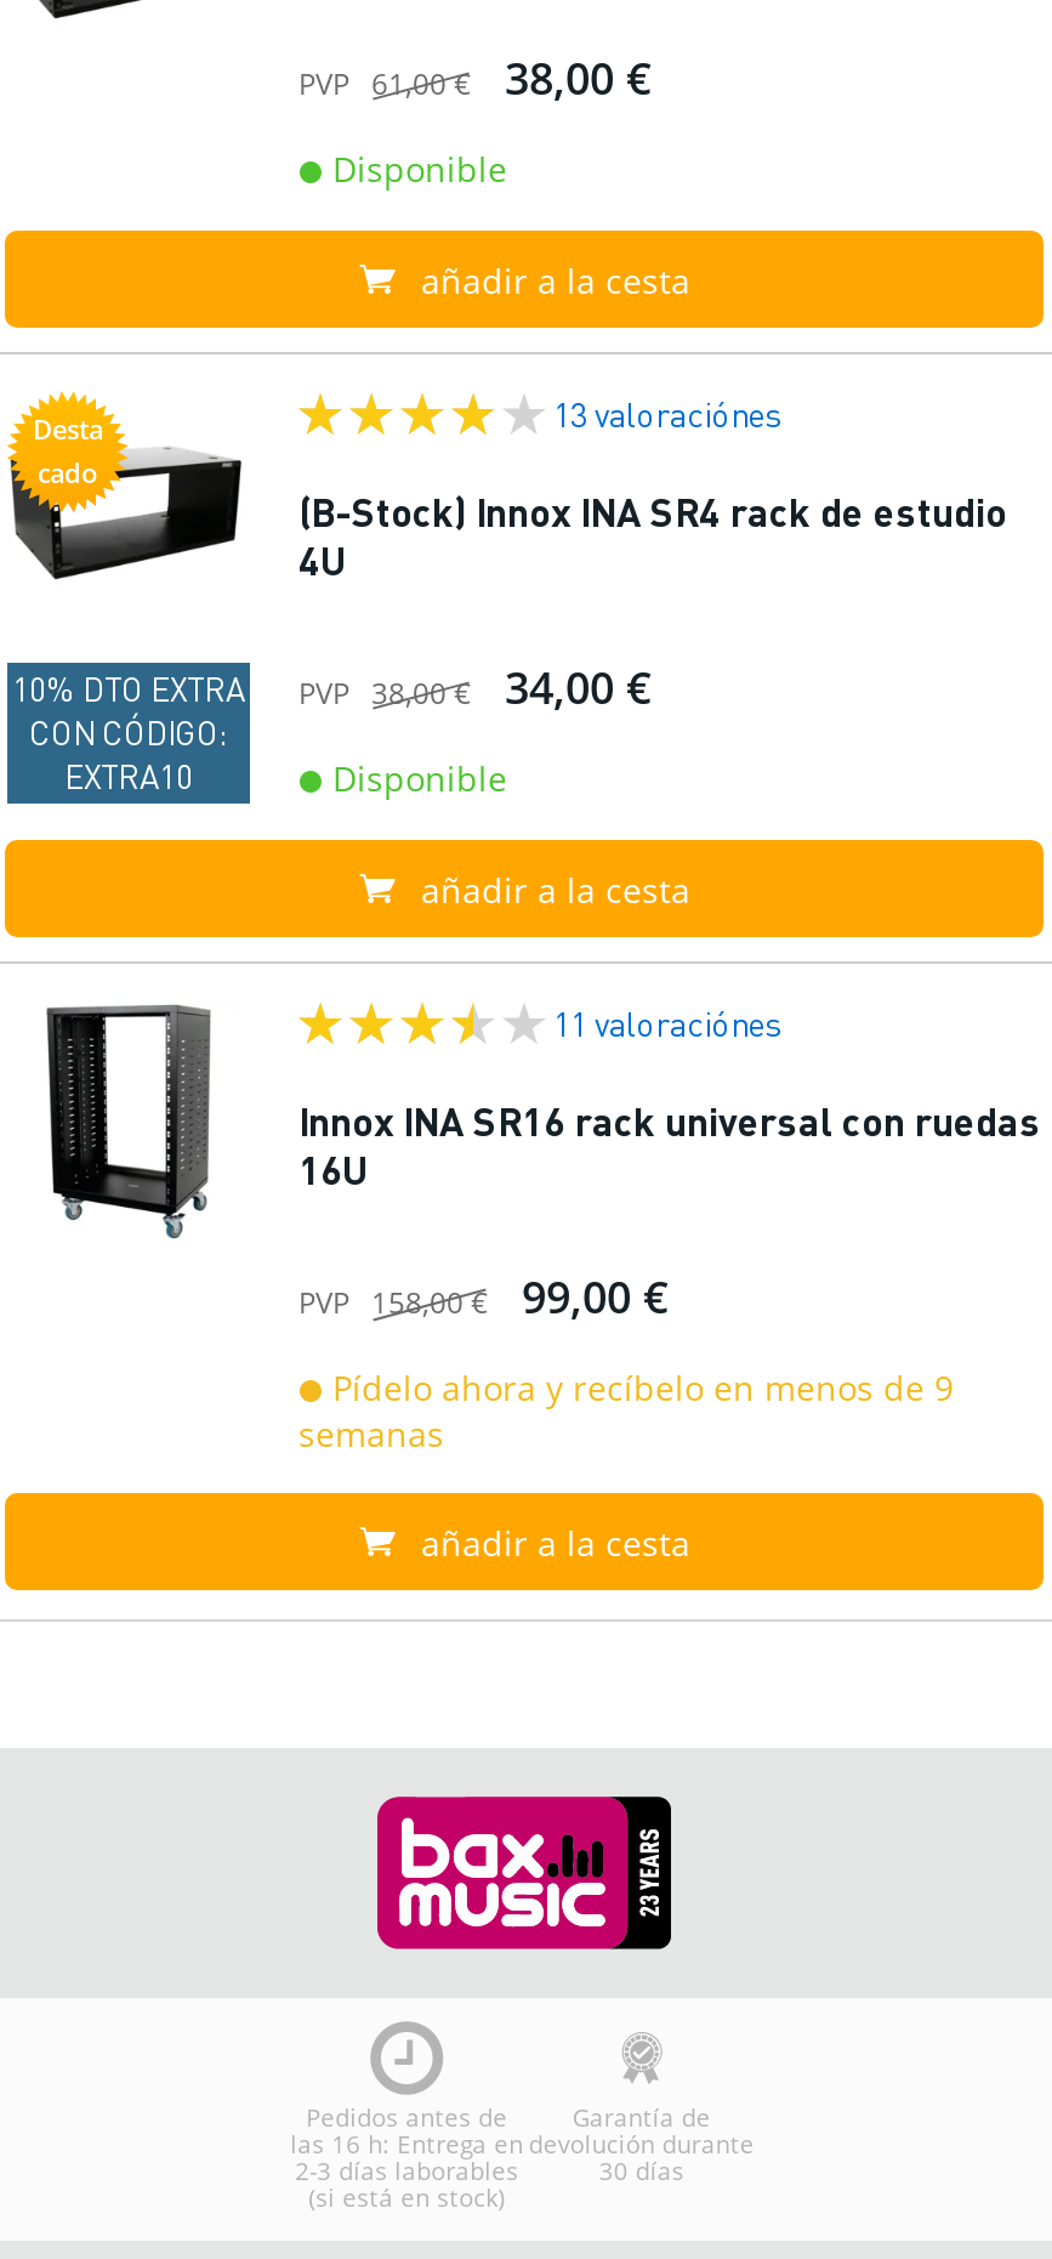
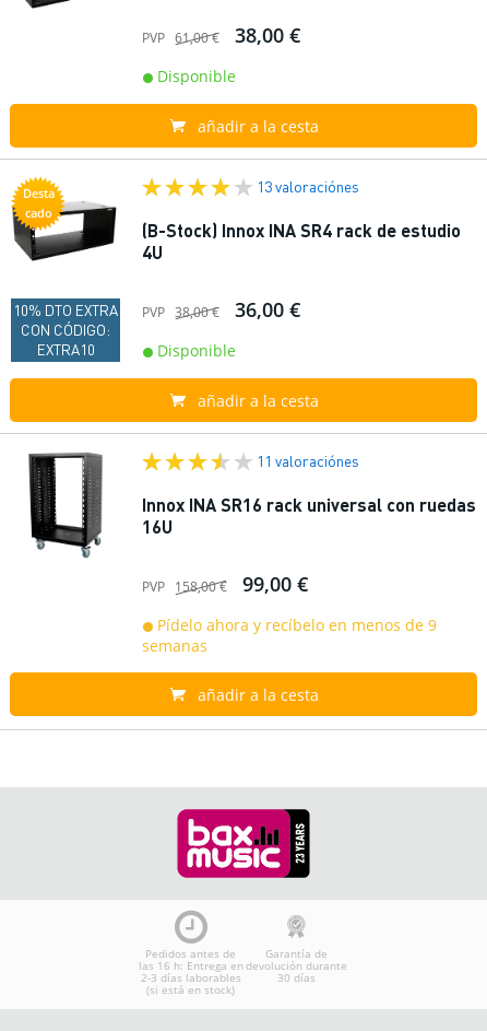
[12,658,650,716] 10% DTO EXTRA PVP 38,00 € 34,00 € -> [13,296,300,323] 10% DTO EXTRA PVP 38,00 € 36,00 €

